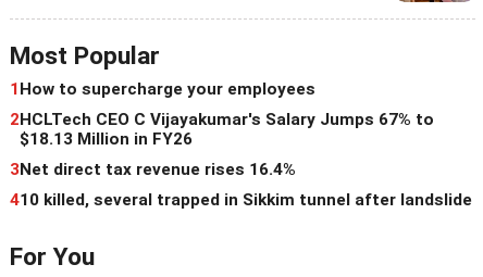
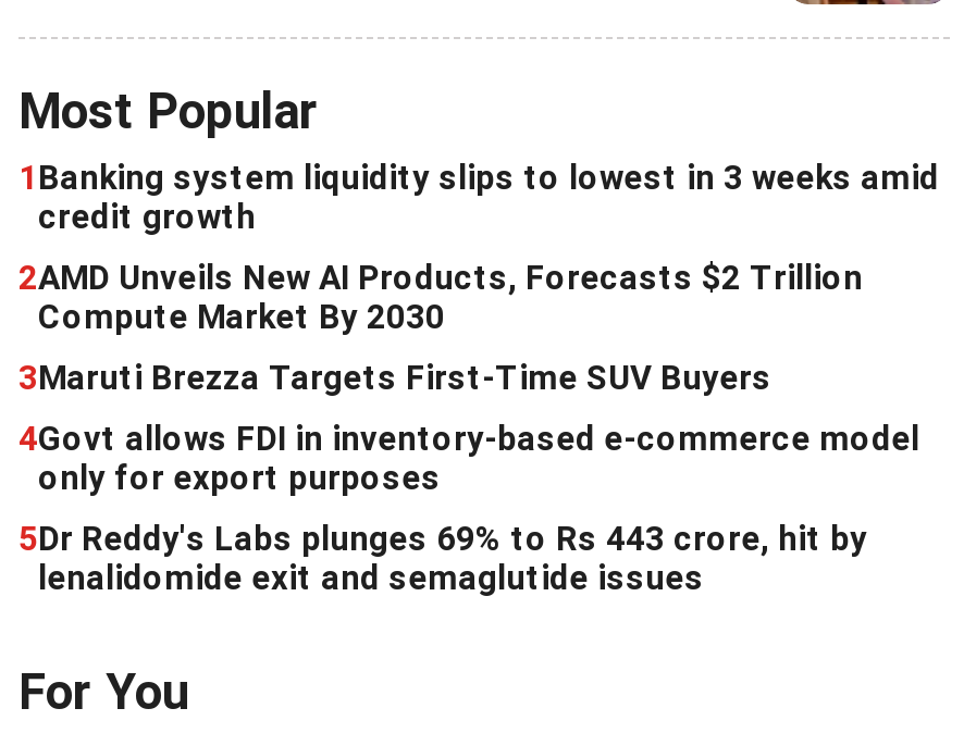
[10,79,472,210] 1 How to supercharge your employees | 2HCLTech CEO C Vijayakumar's Salary Jumps 67% to | $18.13 Million in FY26 | 3Net direct tax revenue rises 16.4% | 410 killed, several trapped in Sikkim tunnel after landslide -> [18,159,939,598] 1 Banking system liquidity slips to lowest in 3 weeks amid | credit growth | 2AMD Unveils New AI Products, Forecasts $2 Trillion | Compute Market By 2030 | 3Maruti Brezza Targets First-Time SUV Buyers | 4Govt allows FDI in inventory-based e-commerce model | only for export purposes | 5Dr Reddy's Labs plunges 69% to Rs 443 crore, hit by | lenalidomide exit and semaglutide issues

